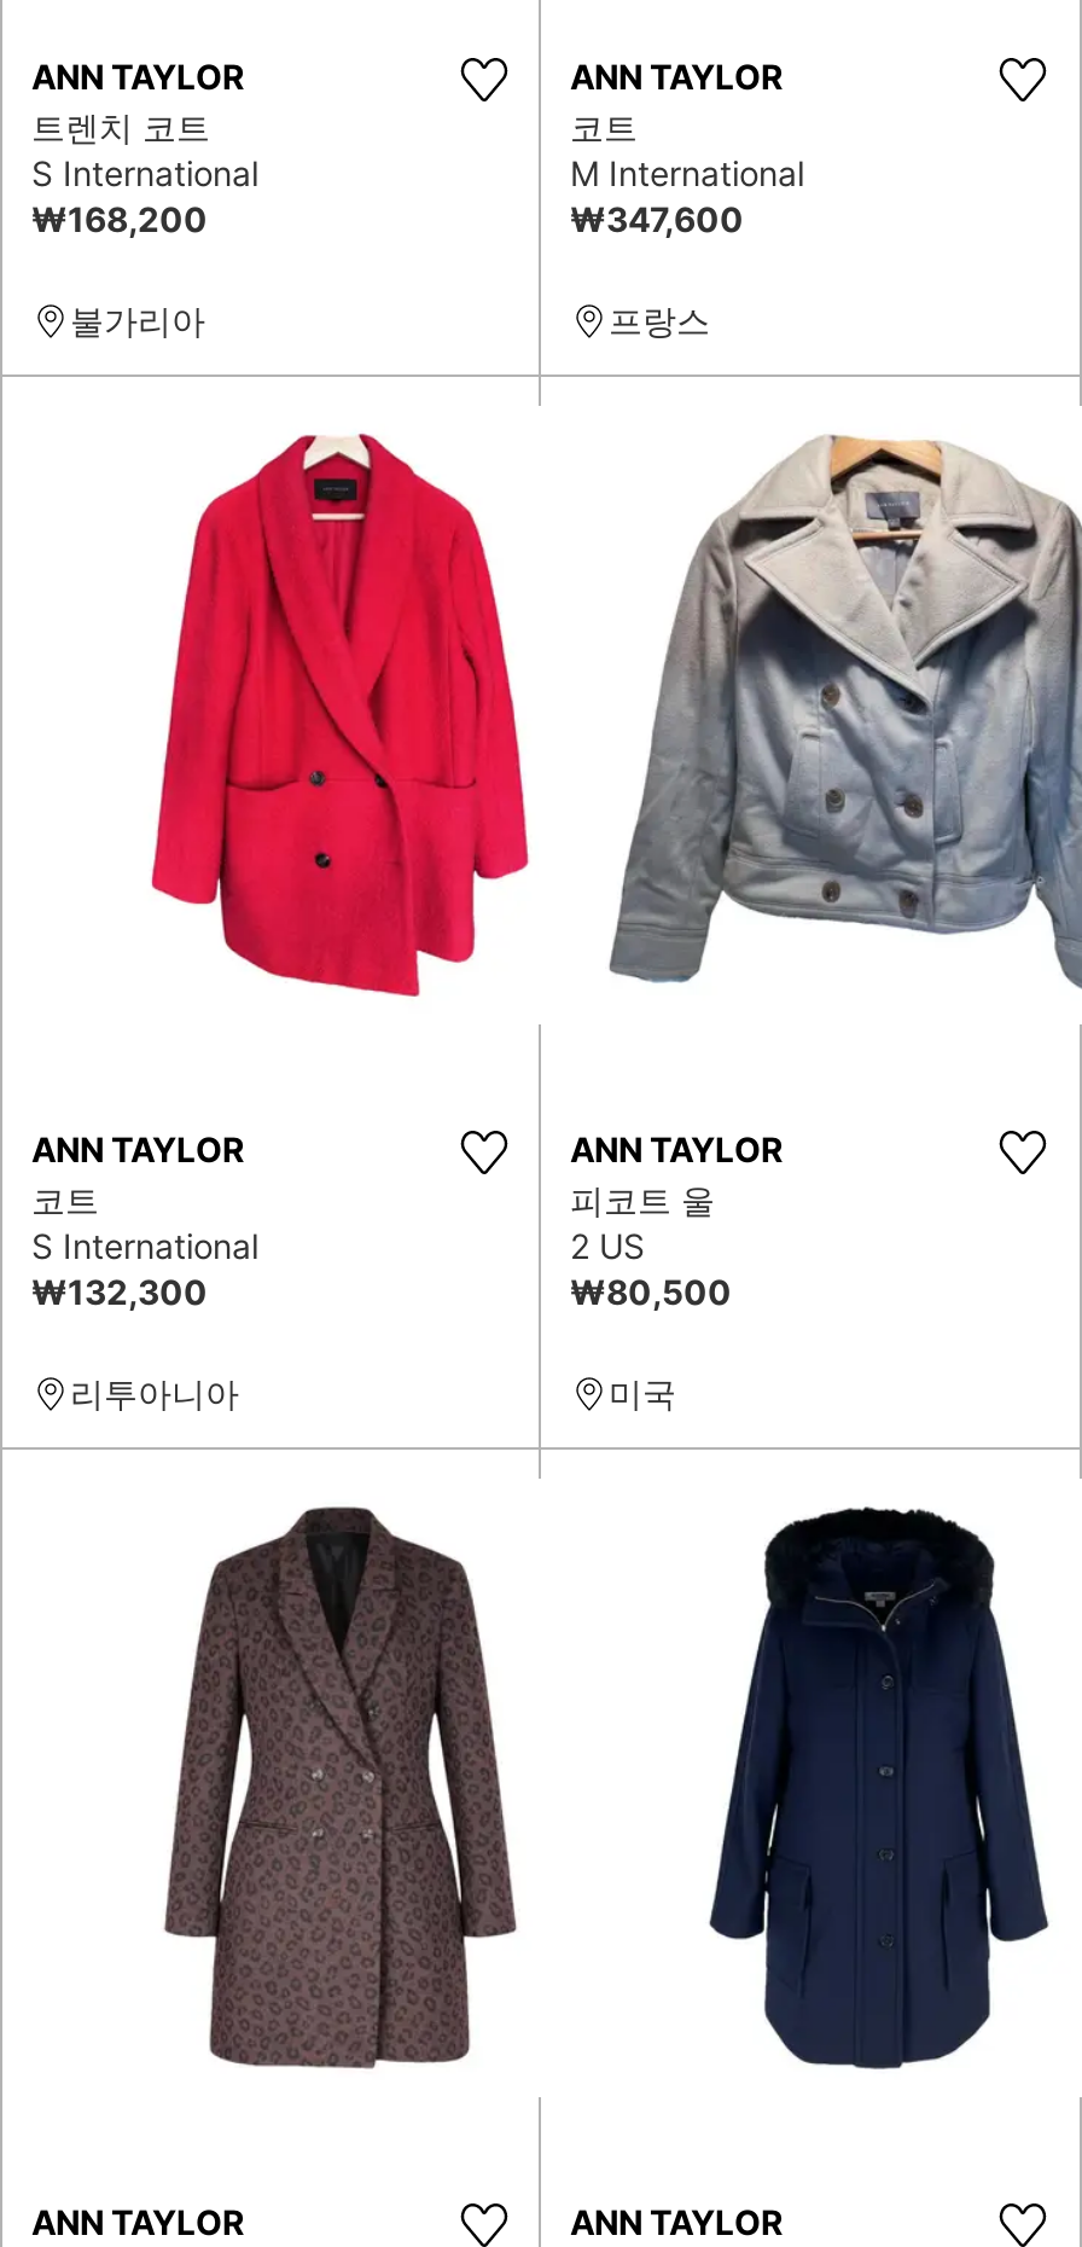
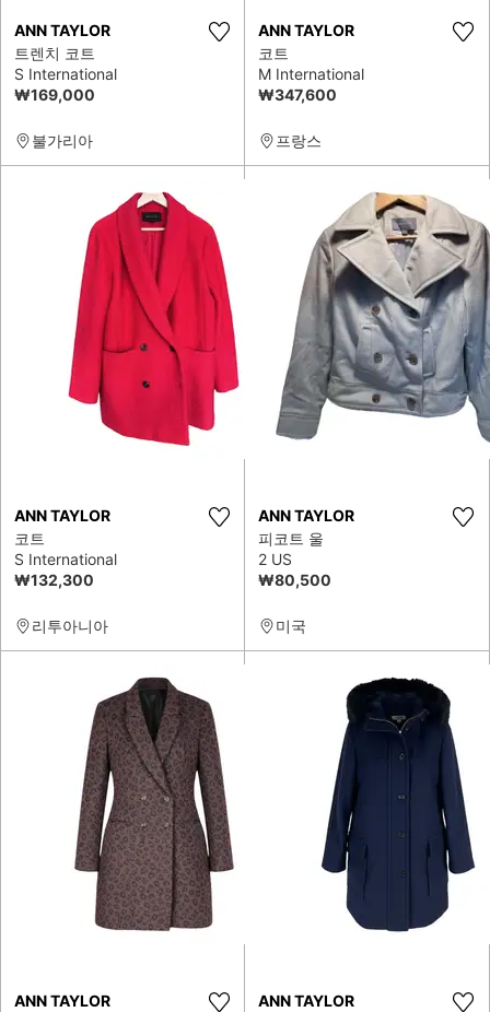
[31,199,208,240] ₩168,200 -> [14,85,95,104] ₩169,000

